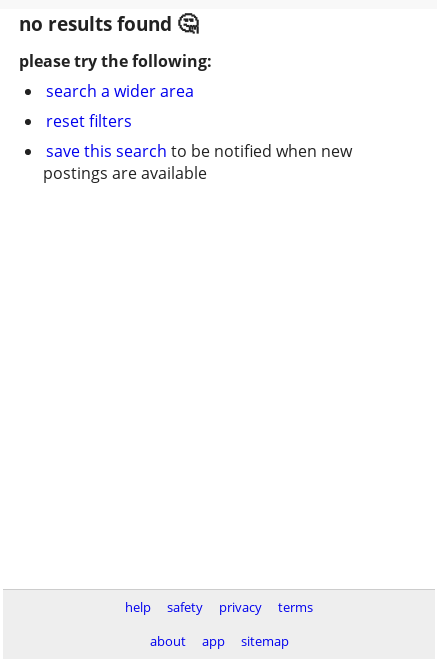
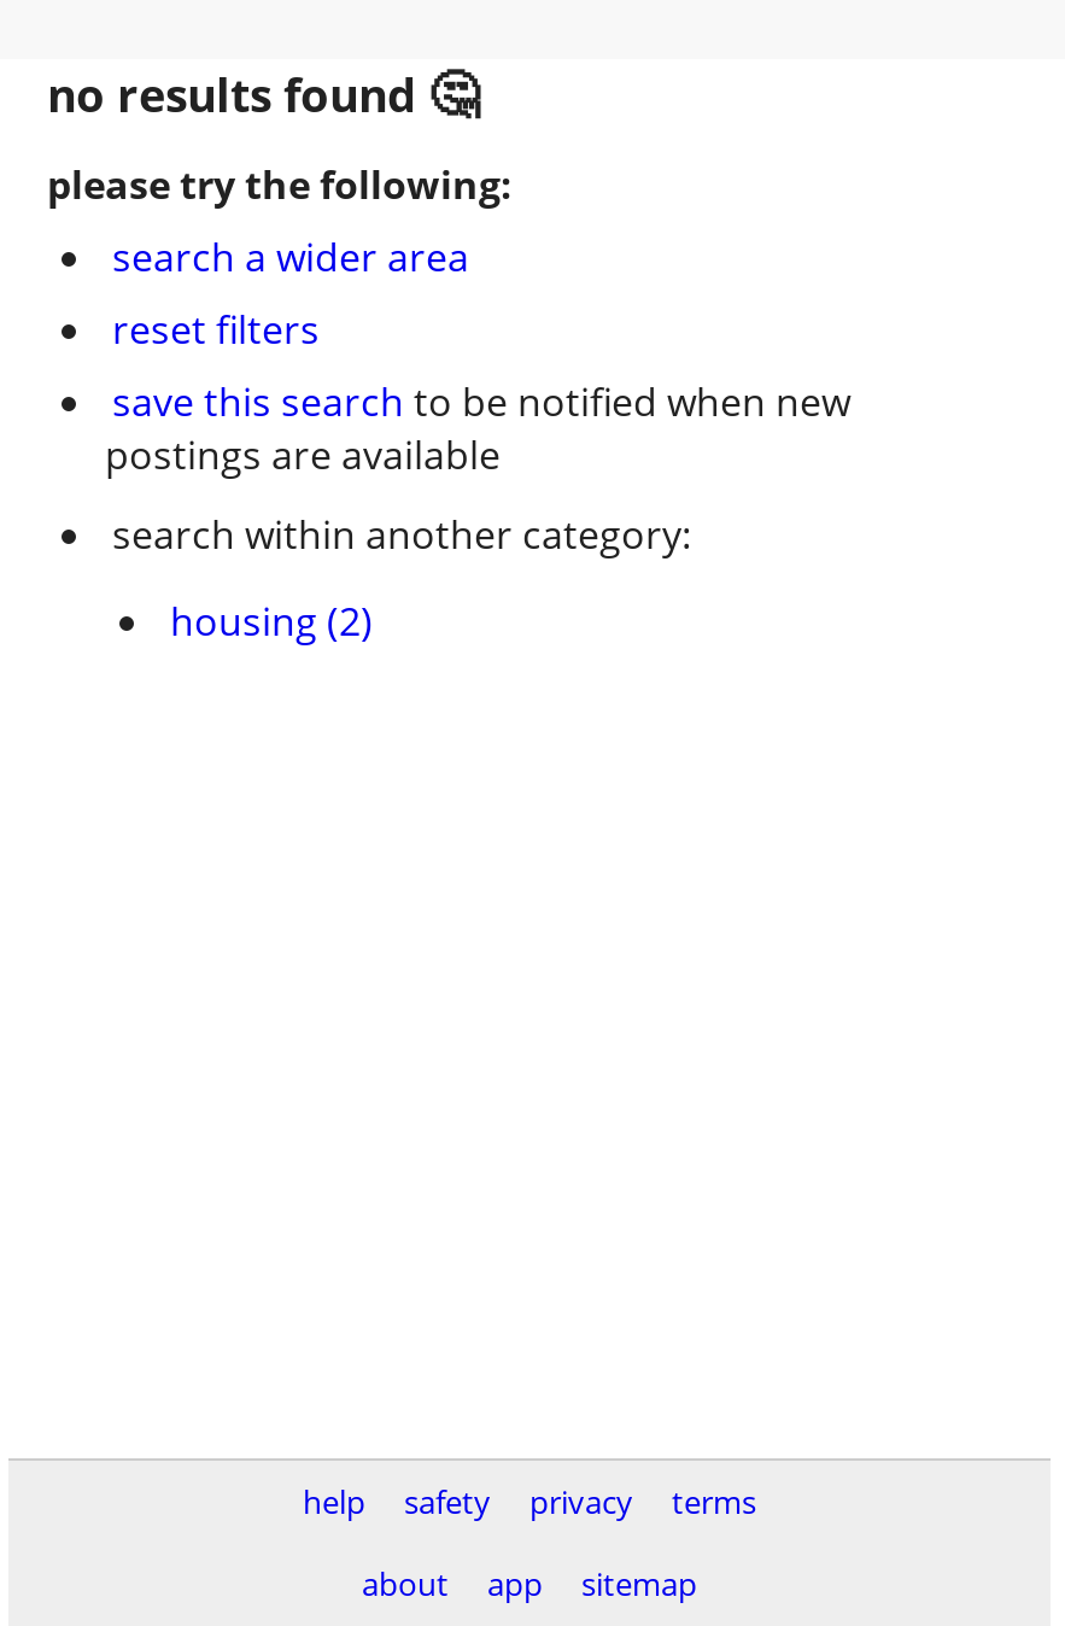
none -> [112,508,691,648] search within another category: | housing (2)

